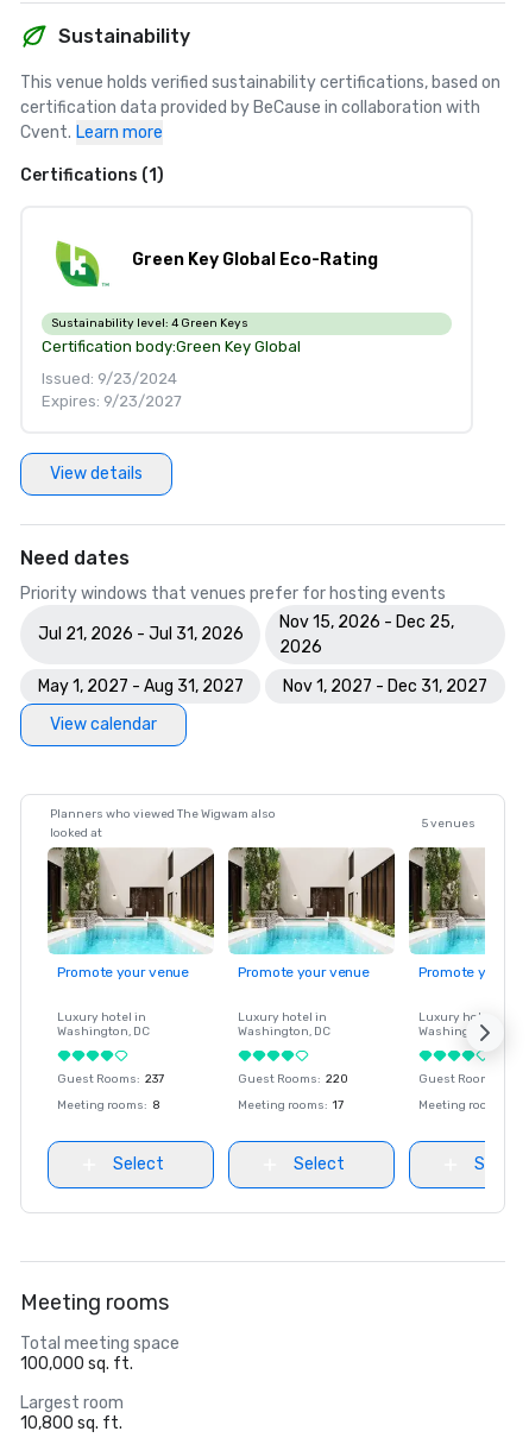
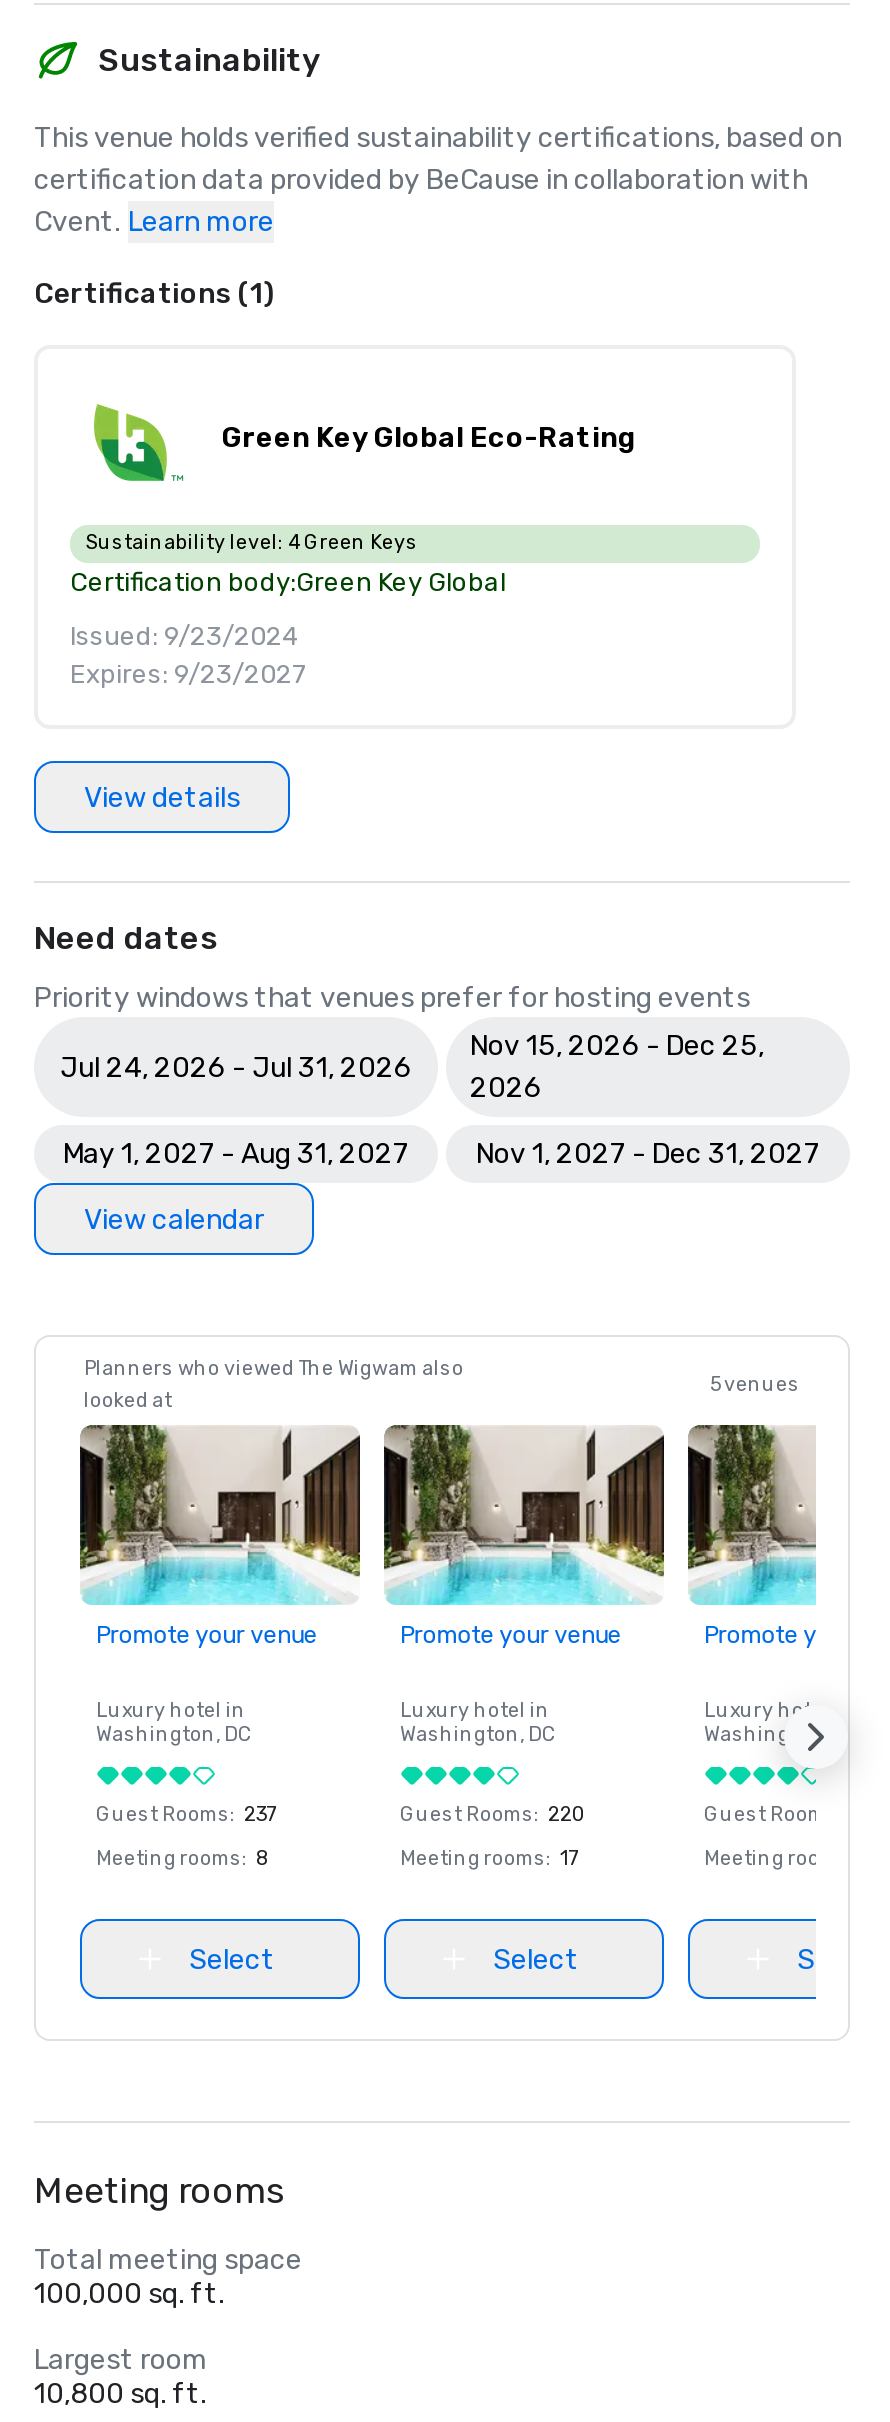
[37,624,243,645] Jul 21, 2026 - Jul 31, 2026 -> [60,1050,412,1084] Jul 24, 2026 - Jul 31, 2026

